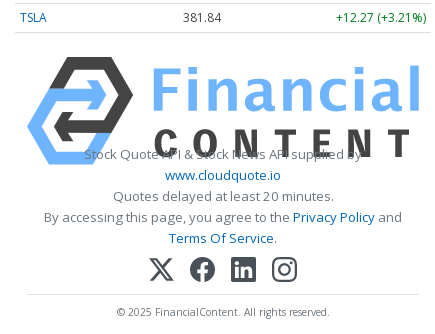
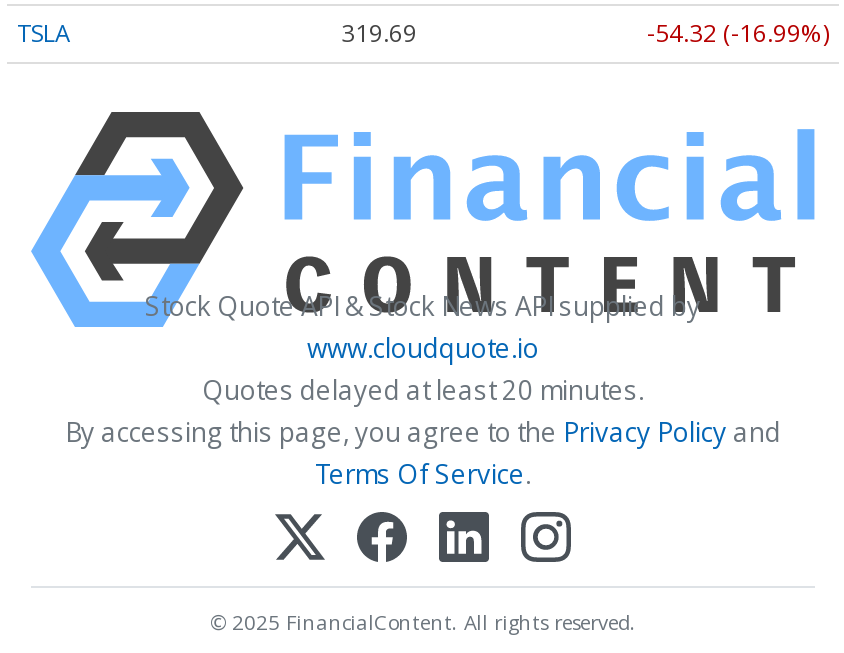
[183,9,221,26] 381.84 -> [341,16,417,50] 319.69
[336,9,426,26] +12.27 (+3.21%) -> [647,16,829,50] -54.32 (-16.99%)

